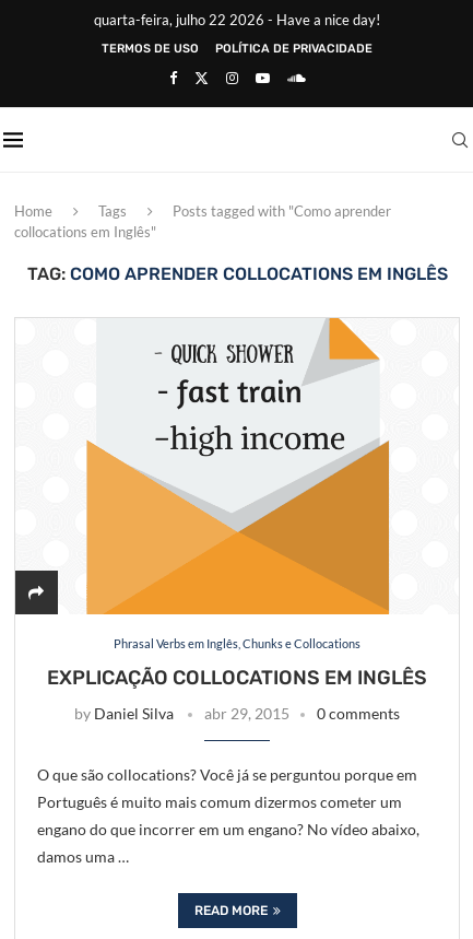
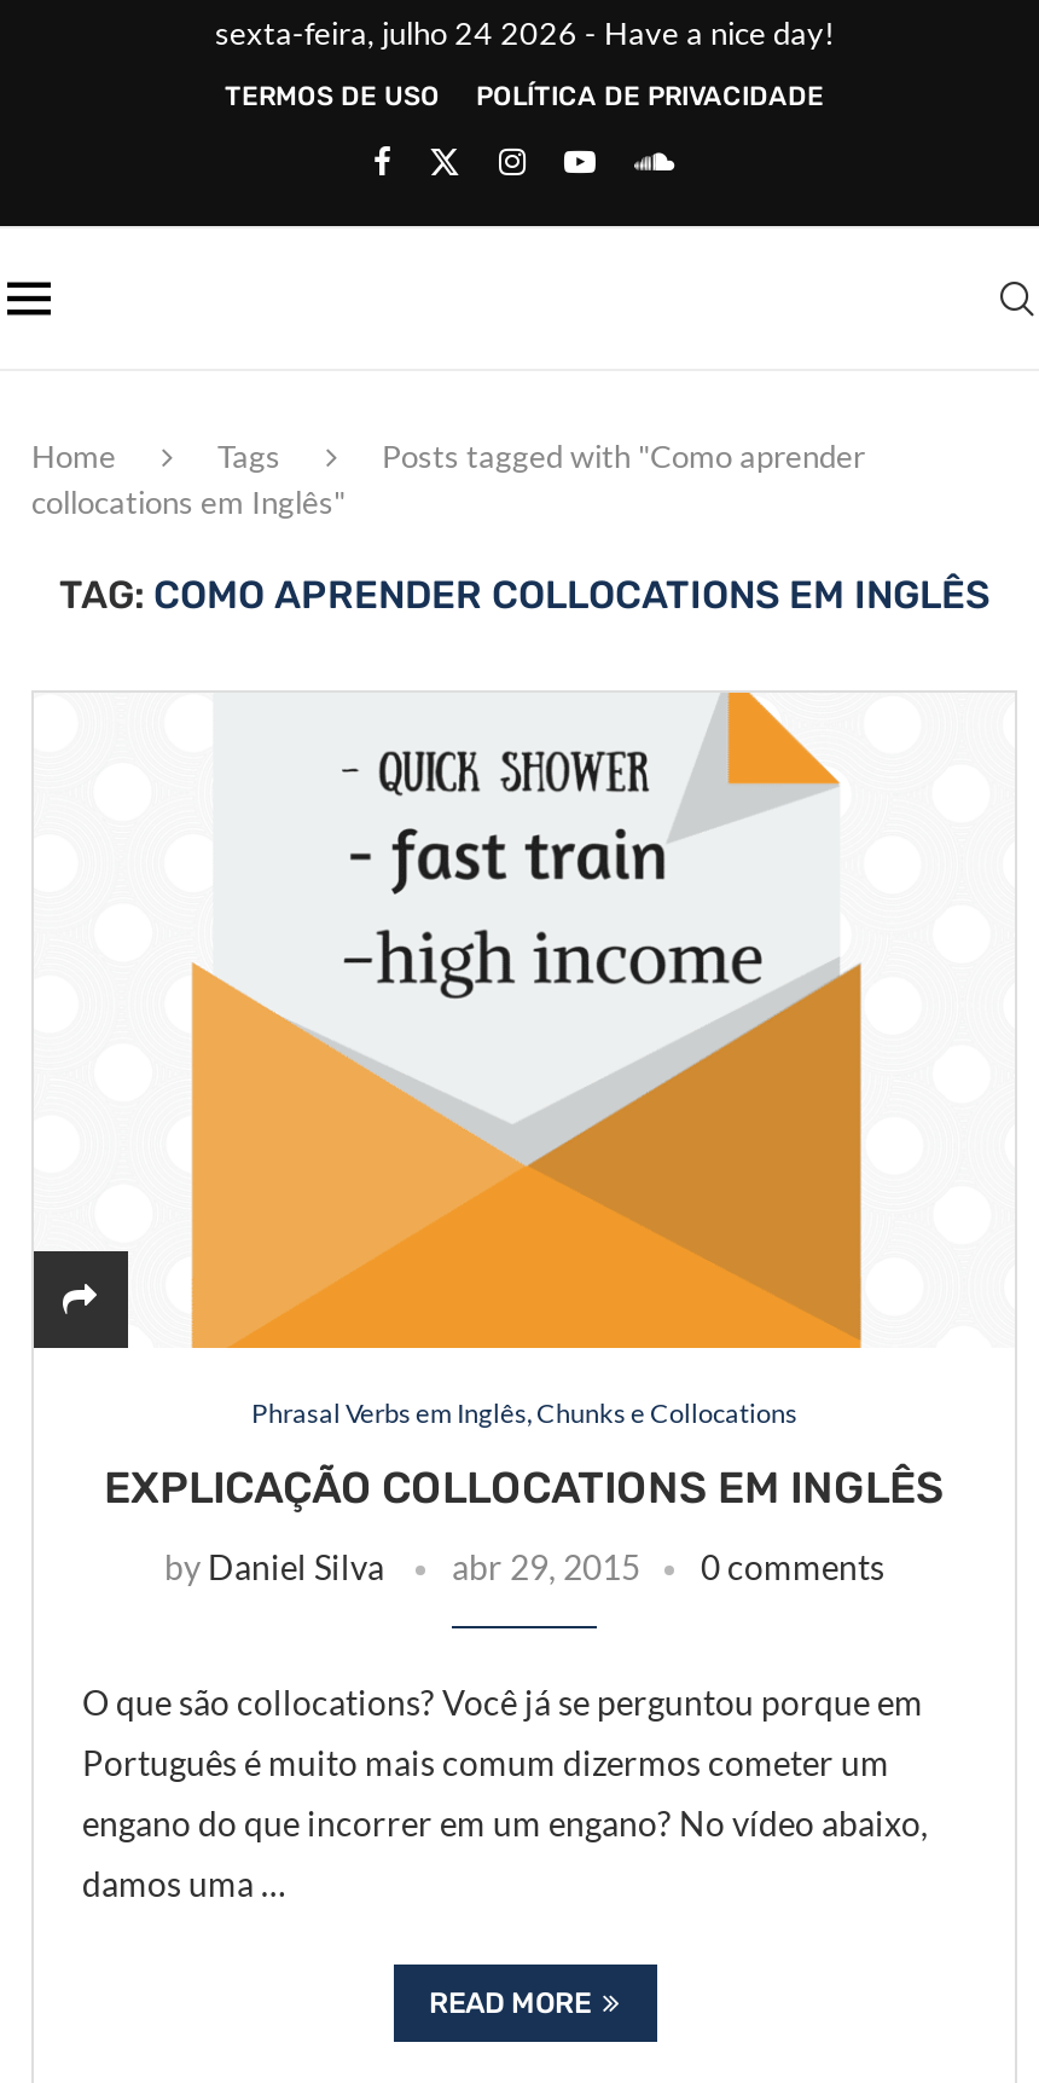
[94,11,380,28] quarta-feira, julho 22 2026 - Have a nice day! -> [215,13,834,52] sexta-feira, julho 24 2026 - Have a nice day!

